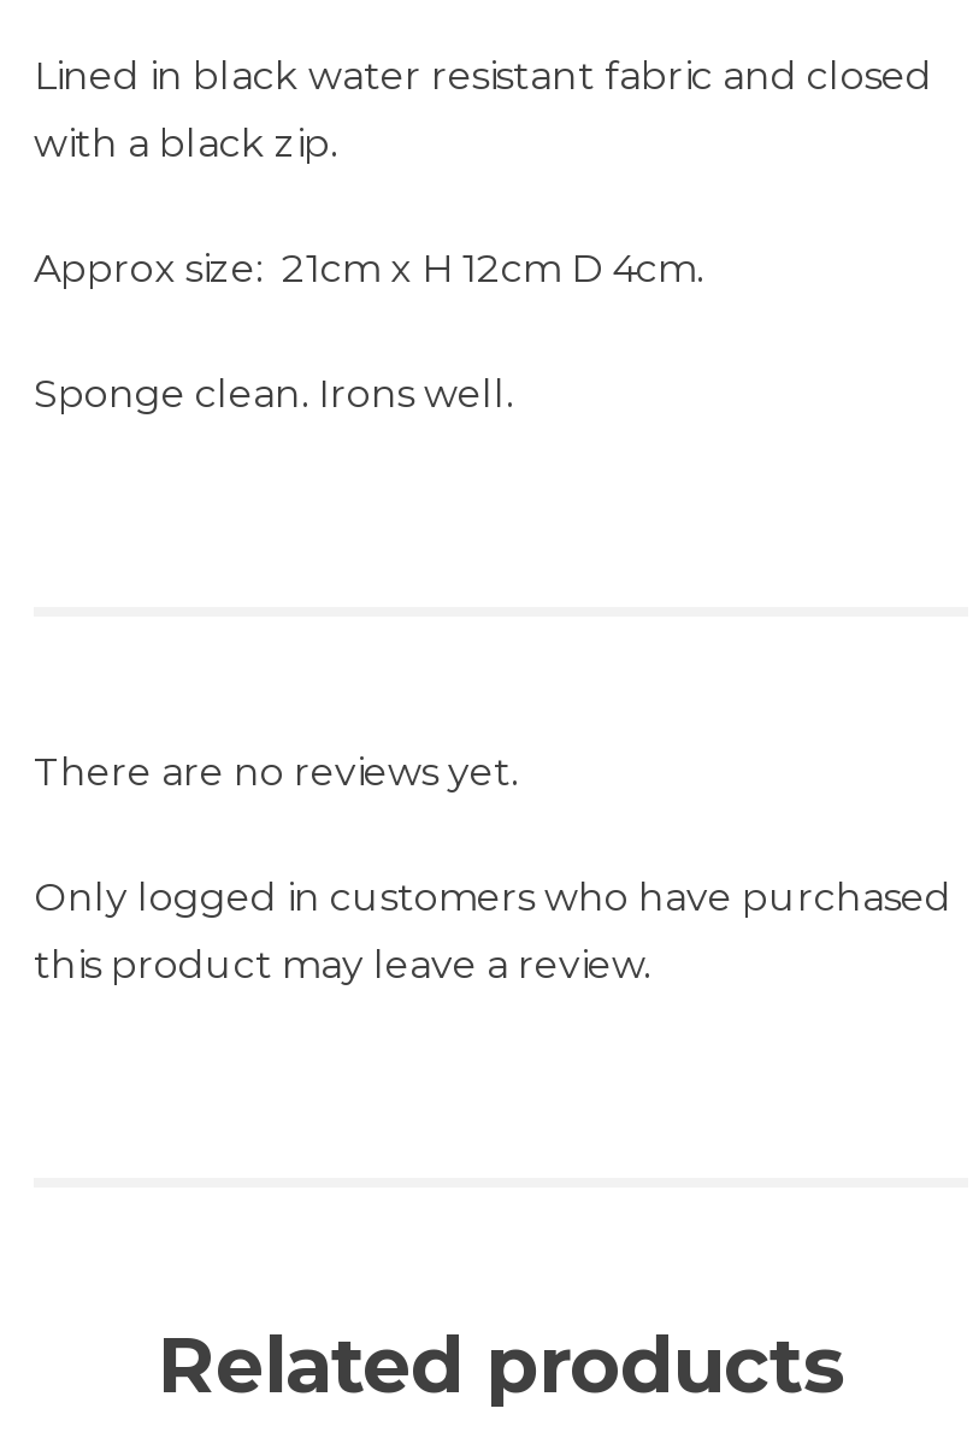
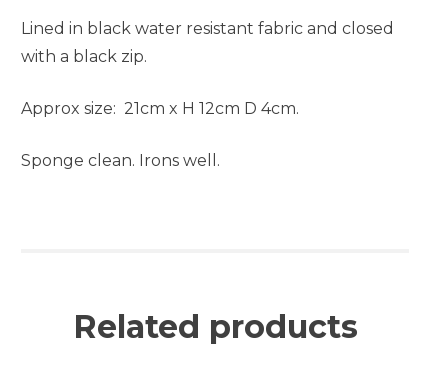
[34,748,951,987] There are no reviews yet. | Only logged in customers who have purchased | this product may leave a review. -> none

